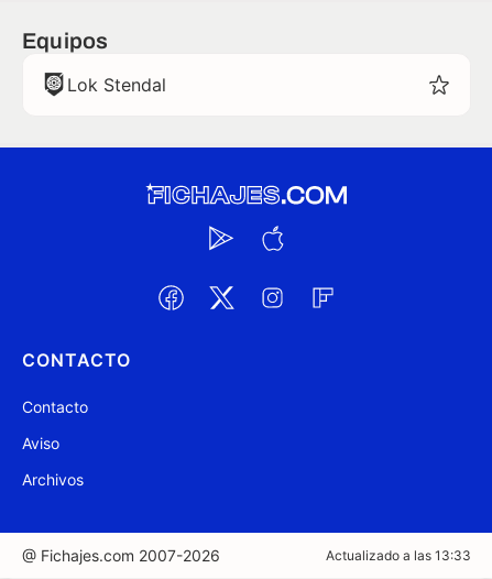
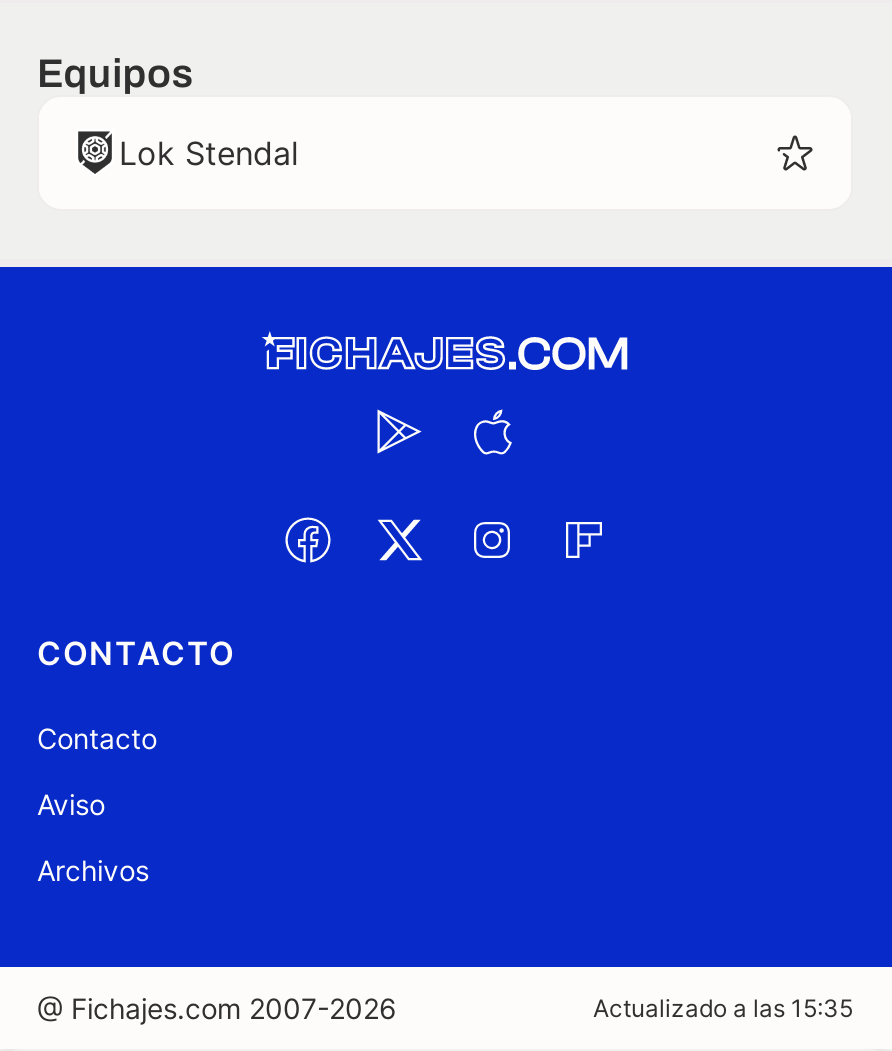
[326,547,471,564] Actualizado a las 13:33 -> [593,993,853,1023] Actualizado a las 15:35

